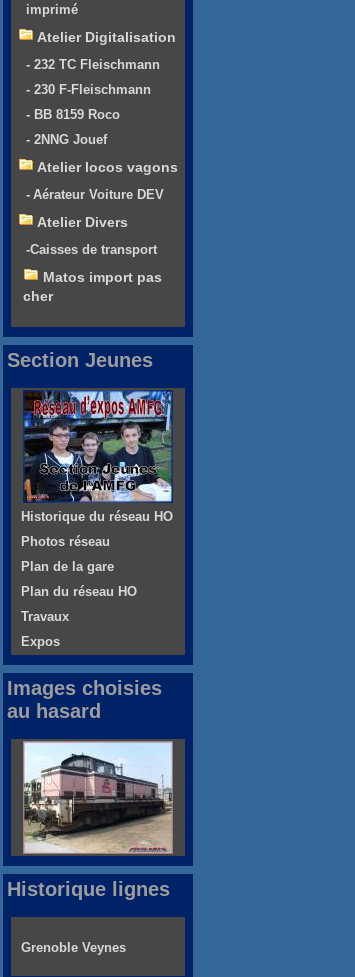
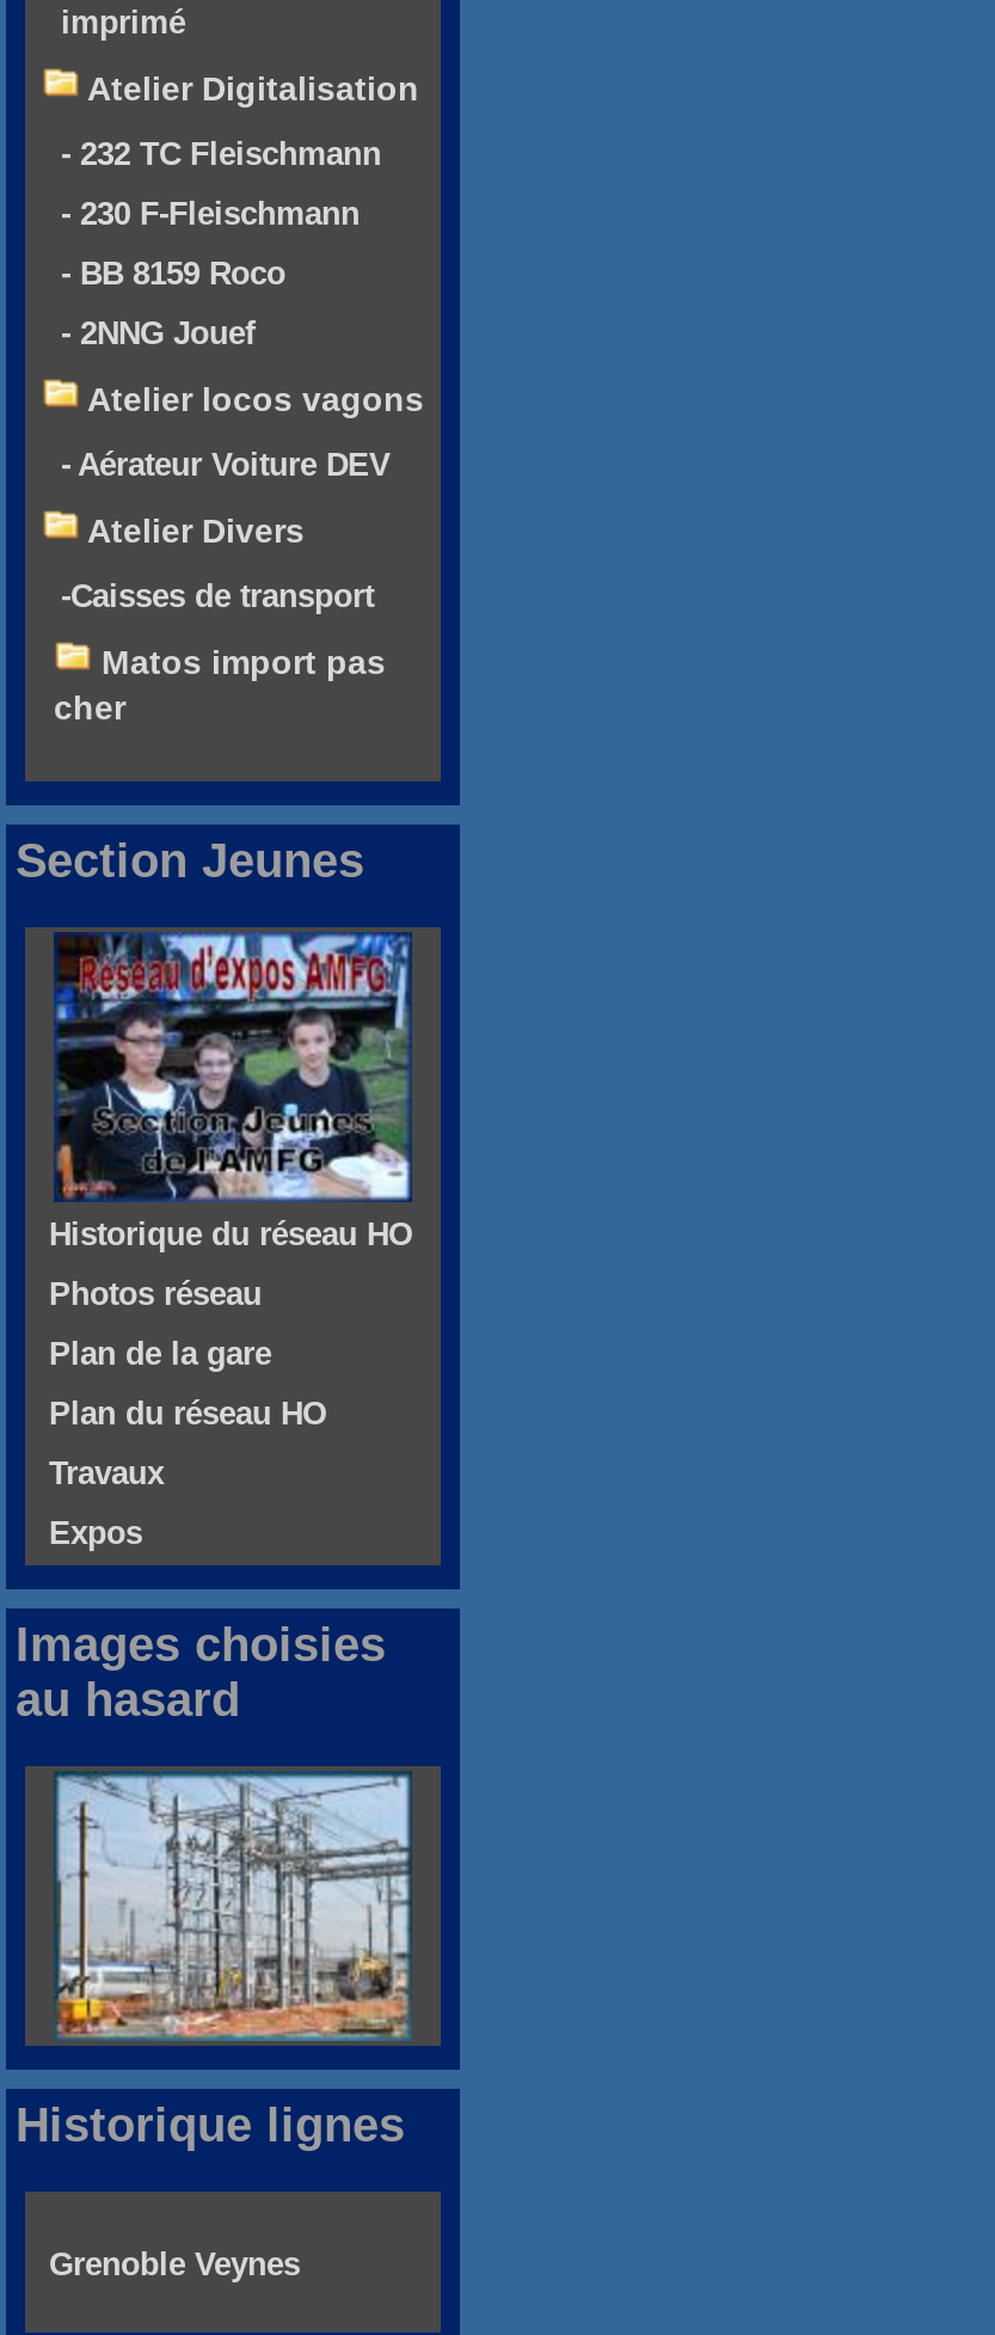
[22,740,174,855] [image] -> [54,1771,412,2041] [image]

